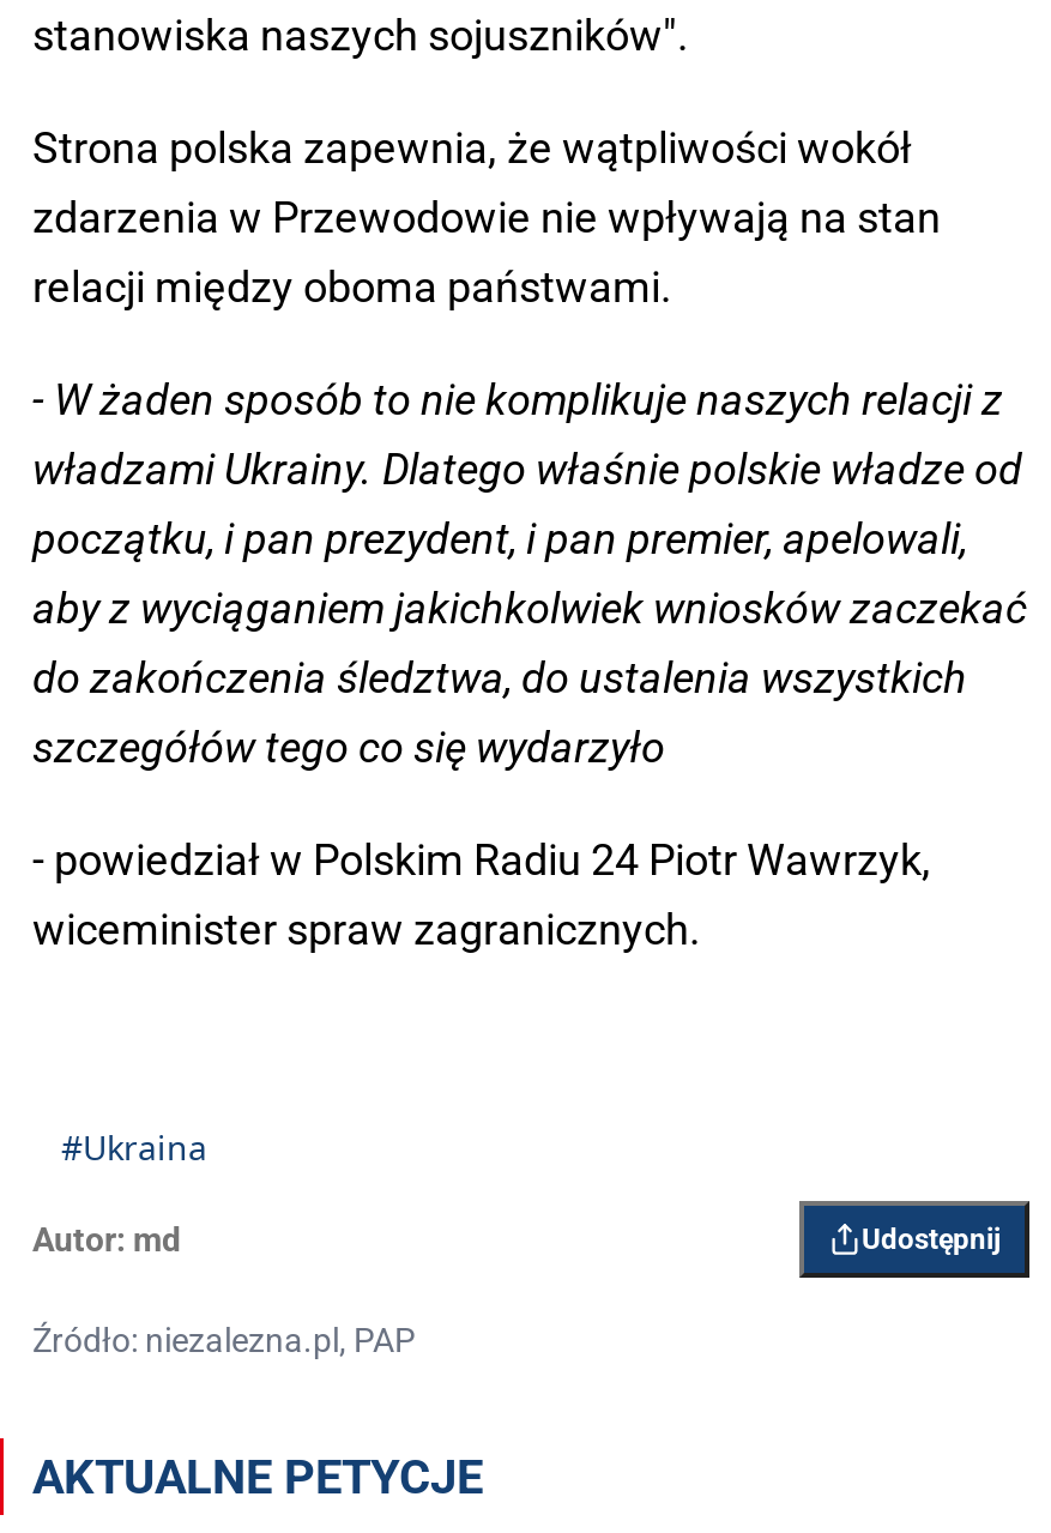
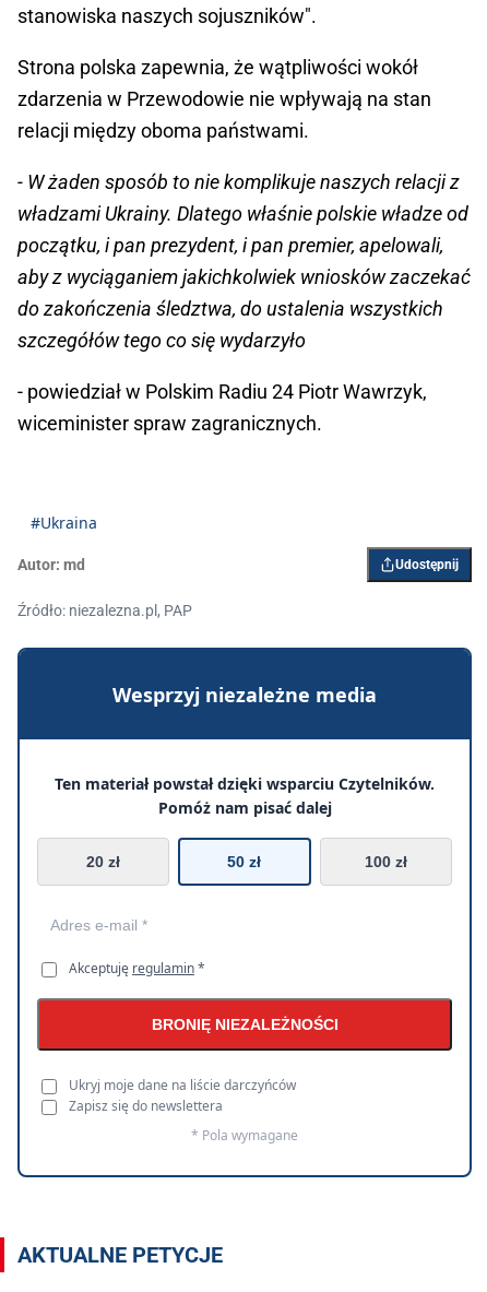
none -> [16,647,473,1178] [image] | Wesprzyj niezależne media | Ten materiał powstał dzięki wsparciu Czytelników. | Pomóż nam pisać dalej | 20 zł | 50 zł | 100 zł
none -> [69,959,338,1145] Akceptuję regulamin * | BRONIĘ NIEZALEŻNOŚCI | Ukryj moje dane na liście darczyńców | Zapisz się do newslettera | * Pola wymagane

